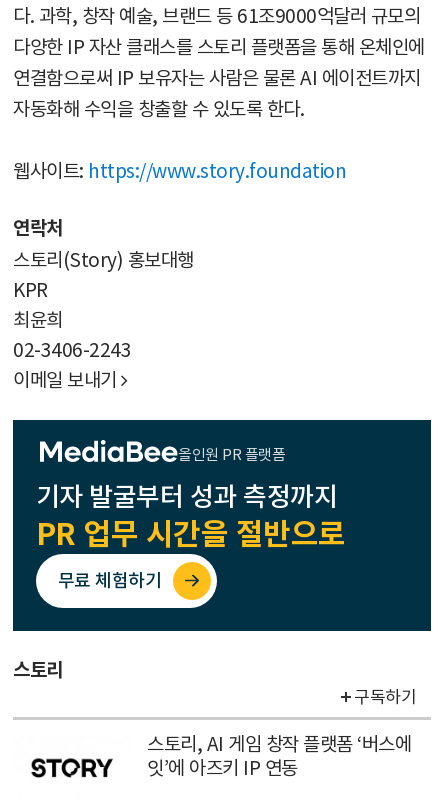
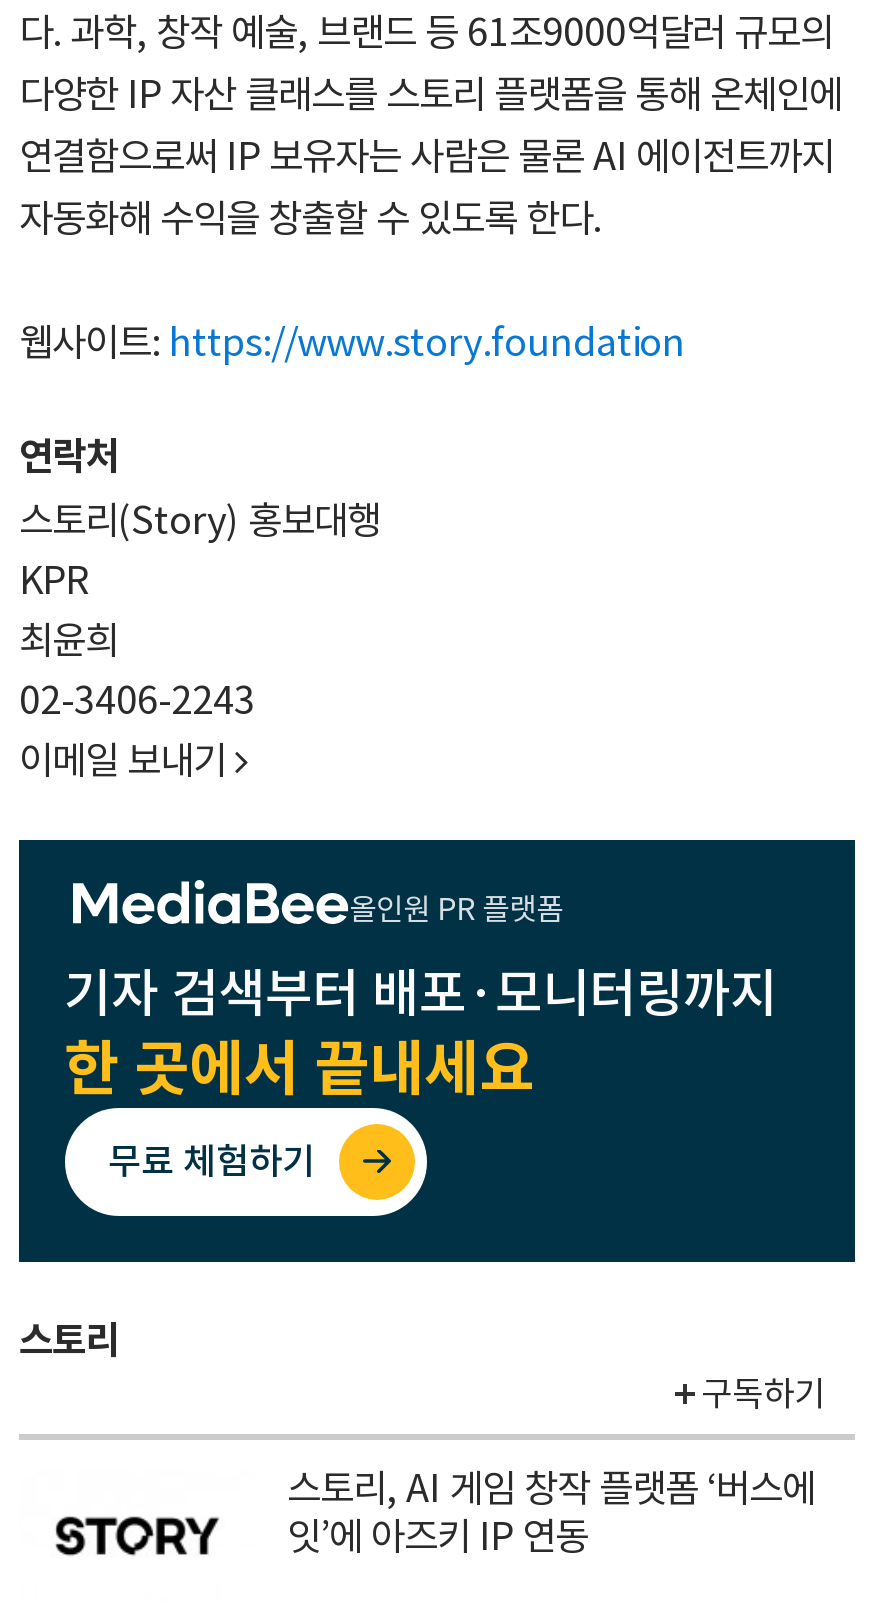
[35,480,345,553] 기자 발굴부터 성과 측정까지 | PR 업무 시간을 절반으로 -> [64,960,777,1106] 기자 검색부터 배포·모니터링까지 | 한 곳에서 끝내세요

